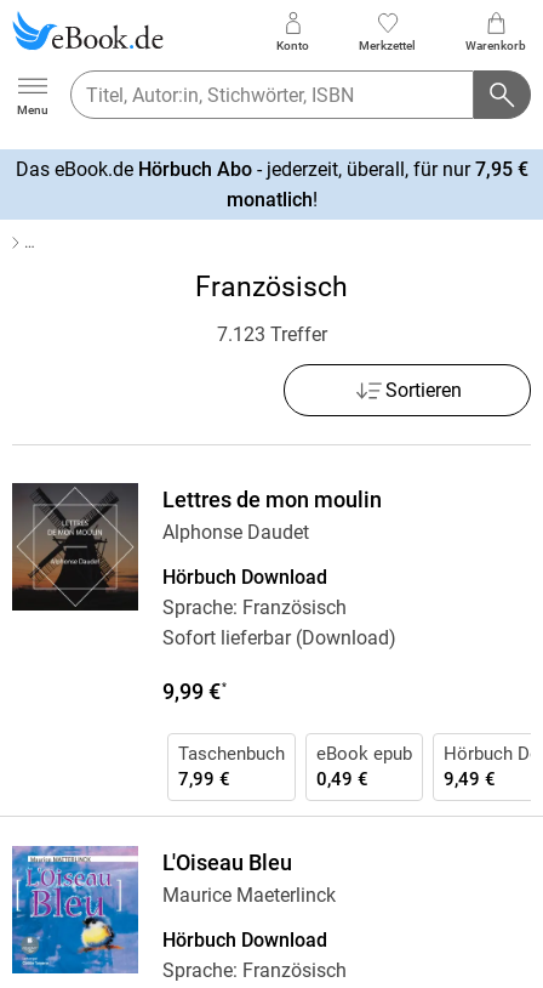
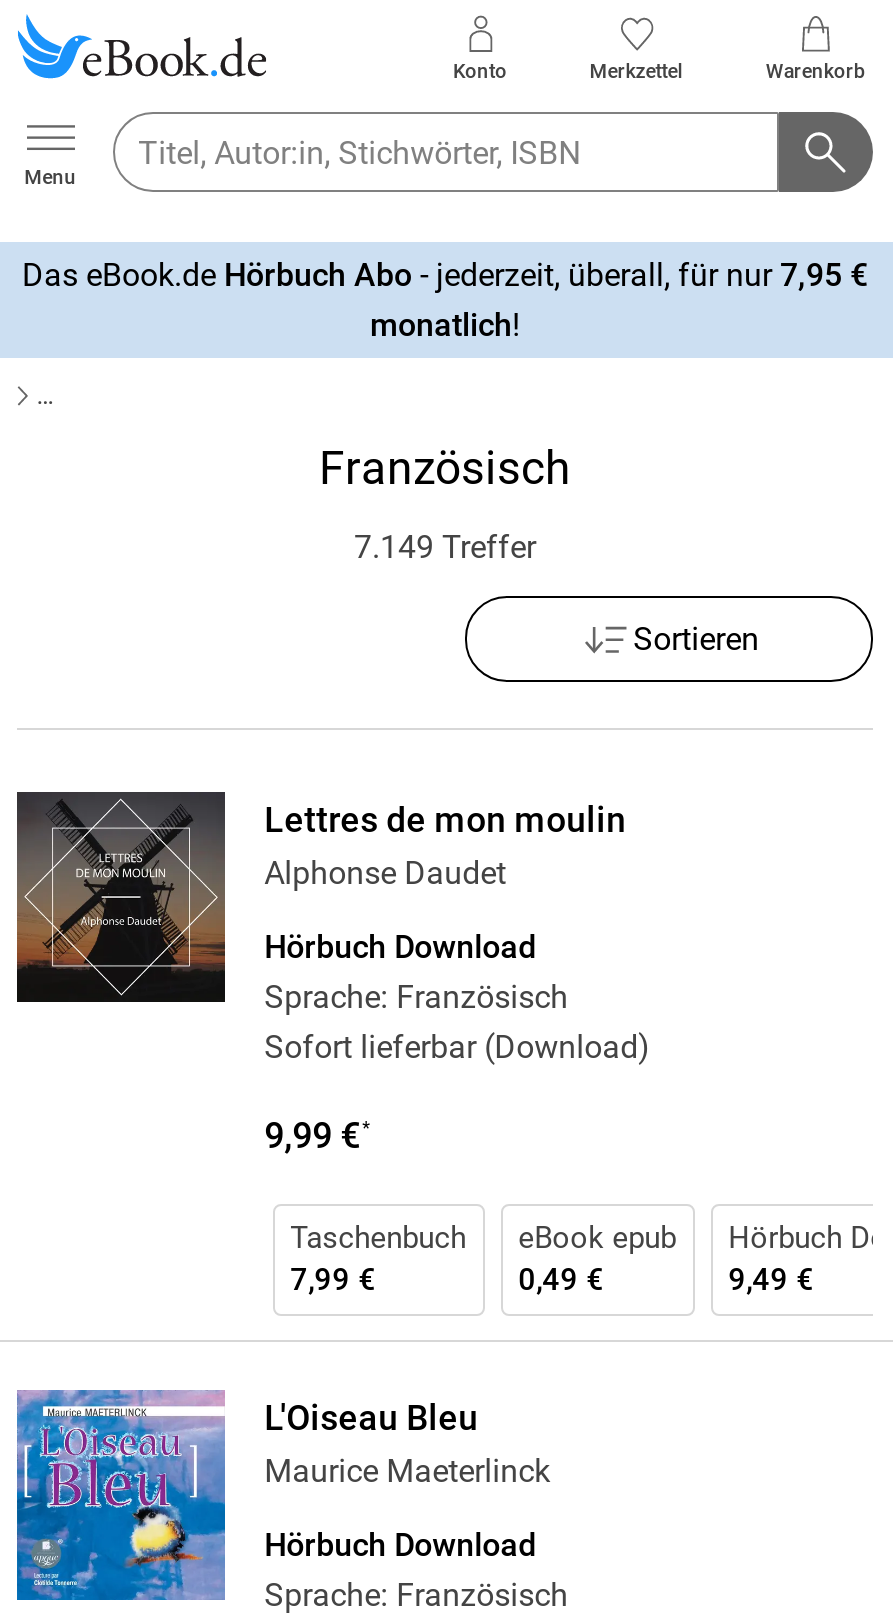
[216,323,327,346] 7.123 Treffer -> [354,528,536,566] 7.149 Treffer

